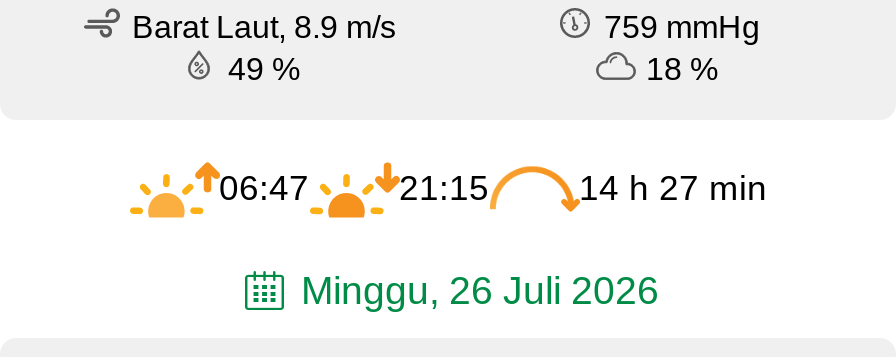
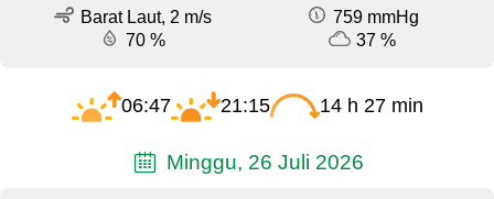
[132,11,396,45] Barat Laut, 8.9 m/s -> [80,8,211,27] Barat Laut, 2 m/s
[228,53,300,87] 49 % -> [126,31,165,50] 70 %
[646,53,718,87] 18 % -> [356,31,396,50] 37 %

